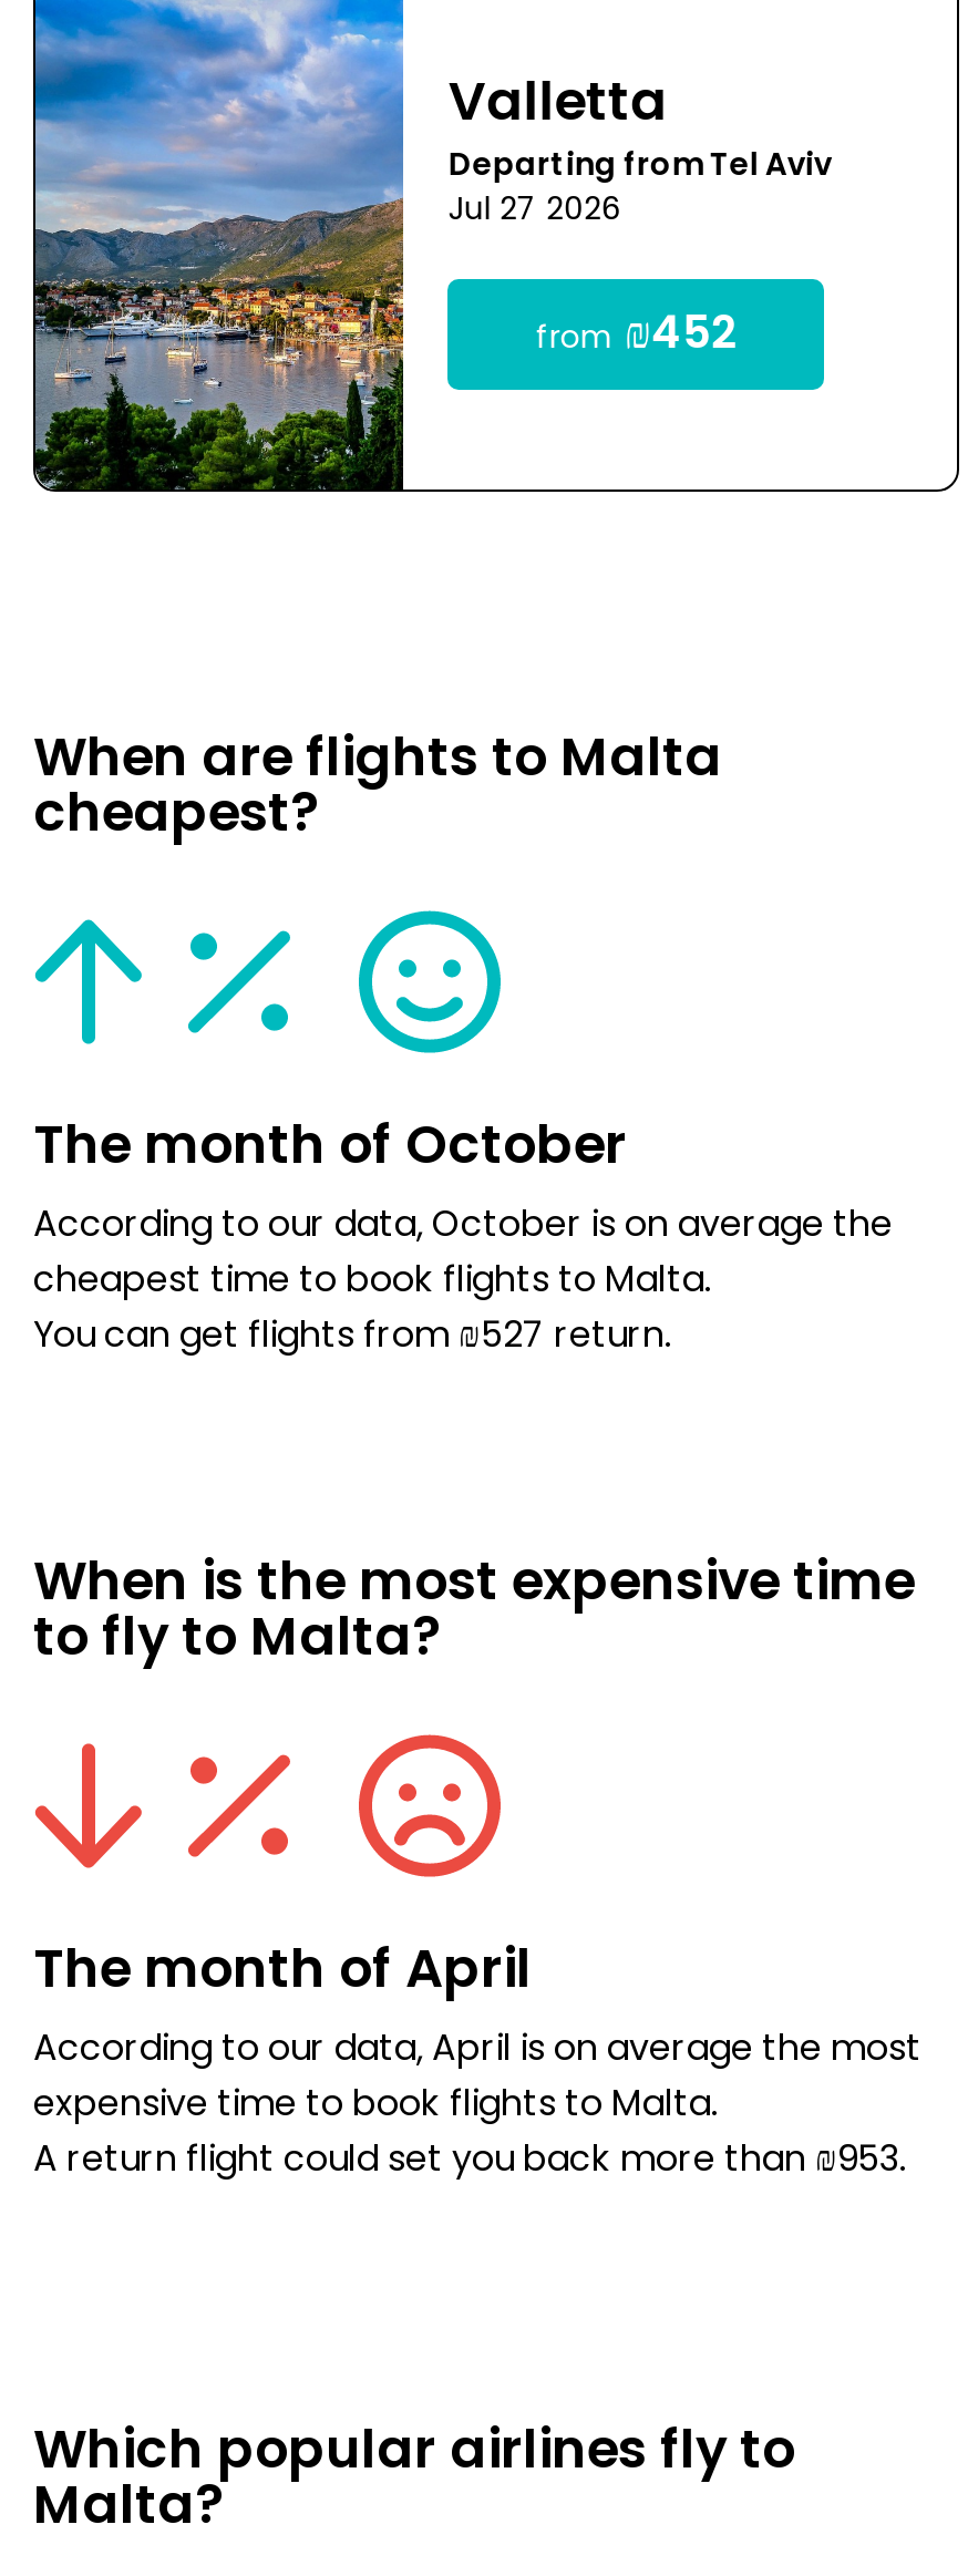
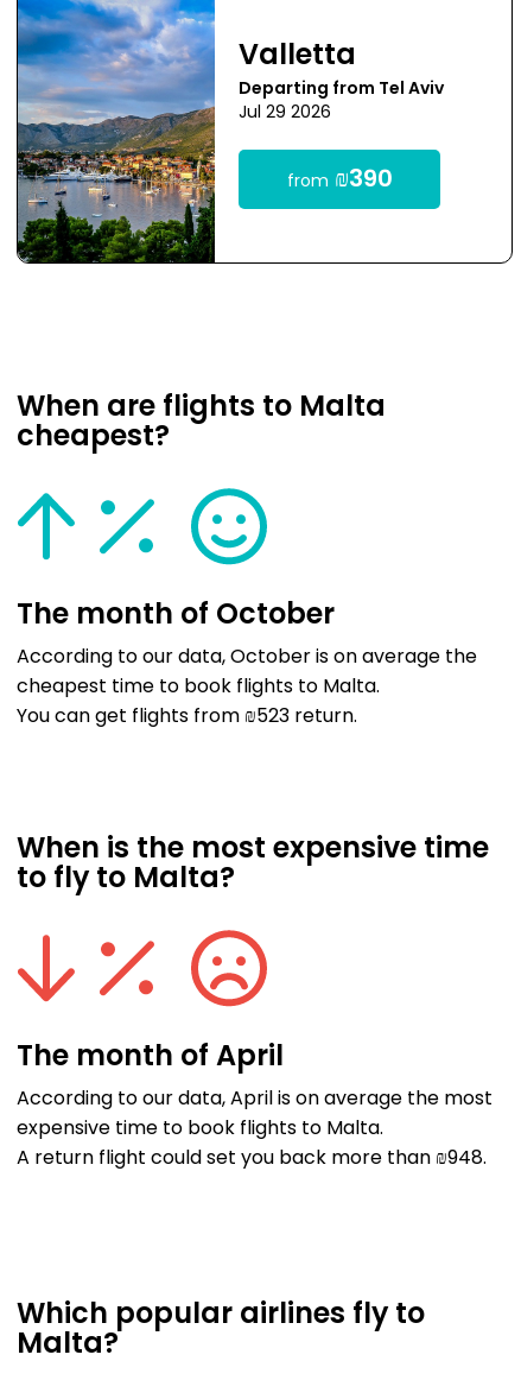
[448,187,621,238] Jul 27 2026 -> [239,100,332,127] Jul 29 2026
[536,300,737,375] from ₪452 -> [287,161,393,201] from ₪390
[33,1310,671,1367] You can get flights from ₪527 return. -> [17,702,357,733] You can get flights from ₪523 return.
[33,2134,906,2191] A return flight could set you back more than ₪953. -> [17,1144,487,1175] A return flight could set you back more than ₪948.

